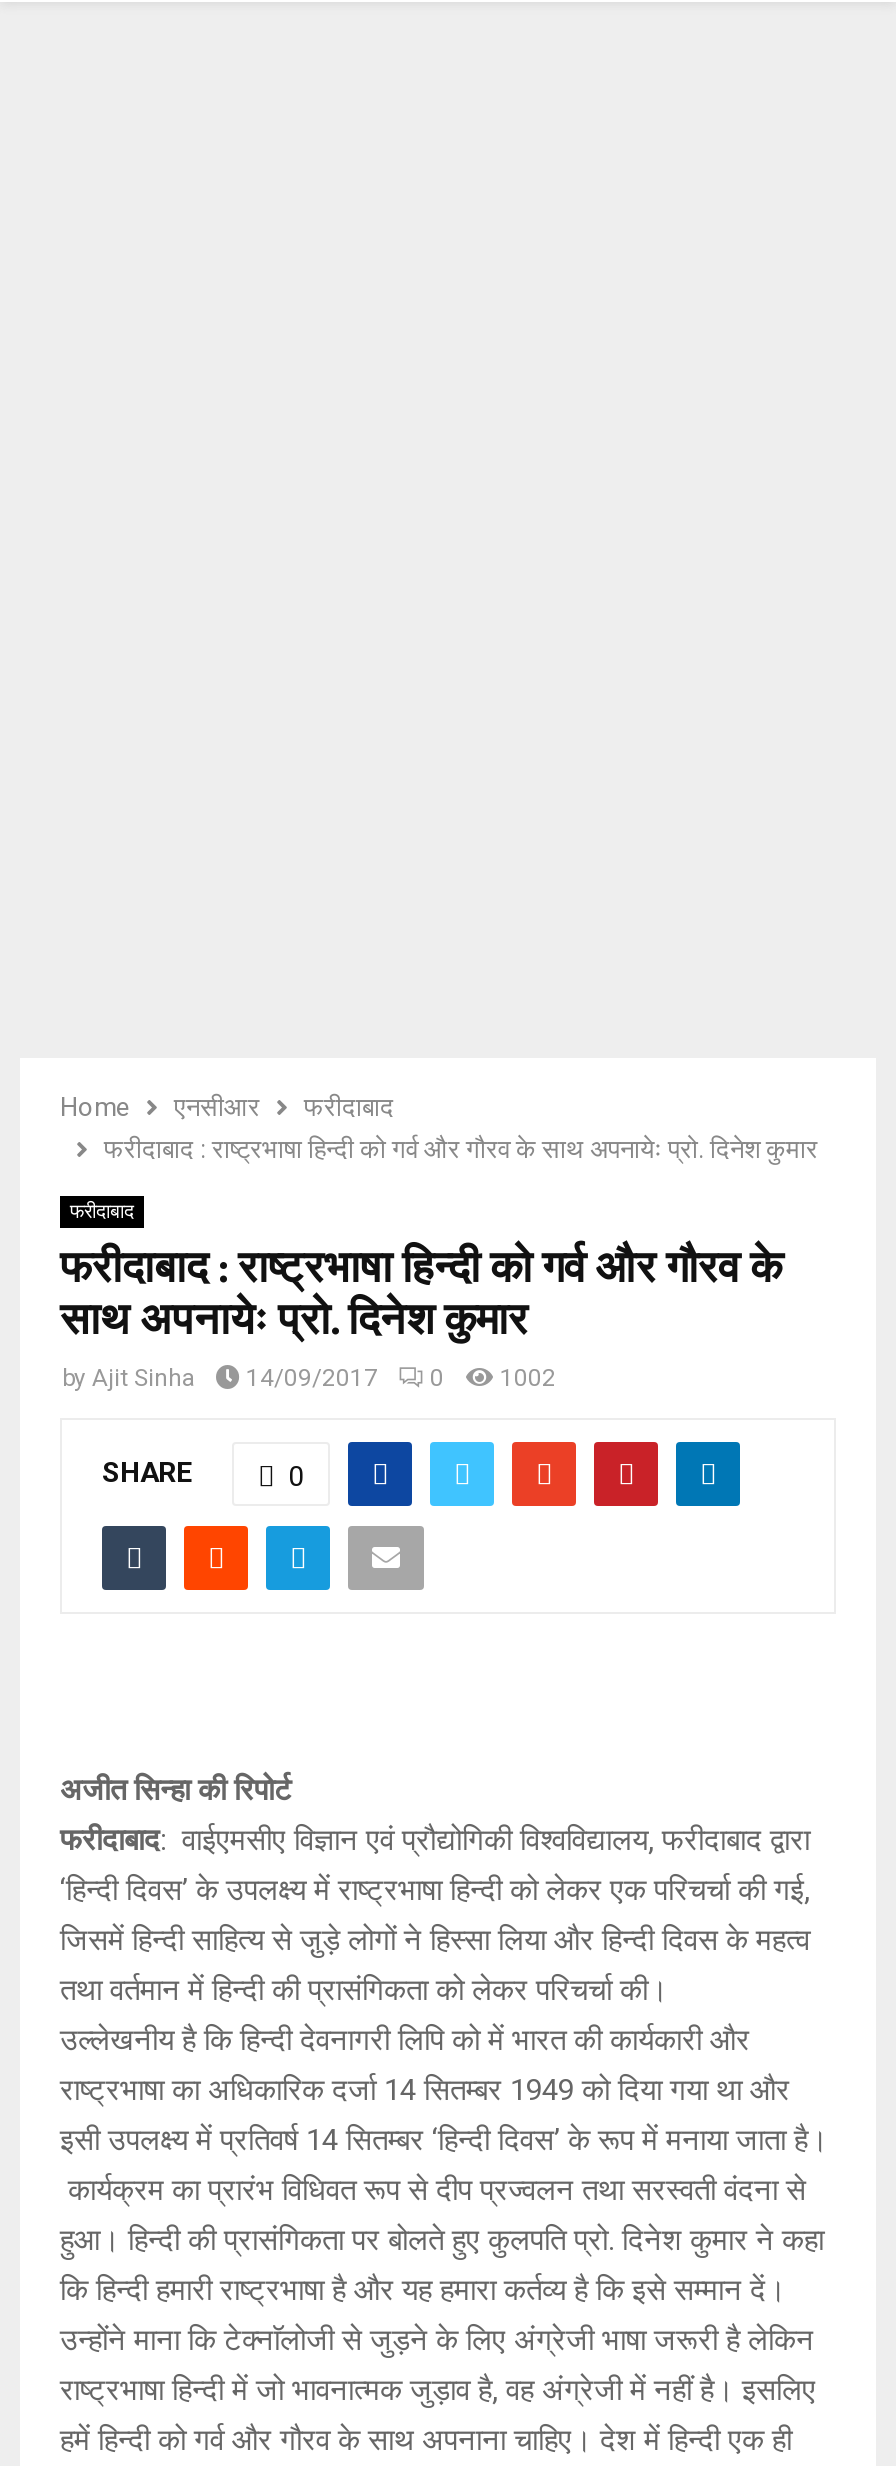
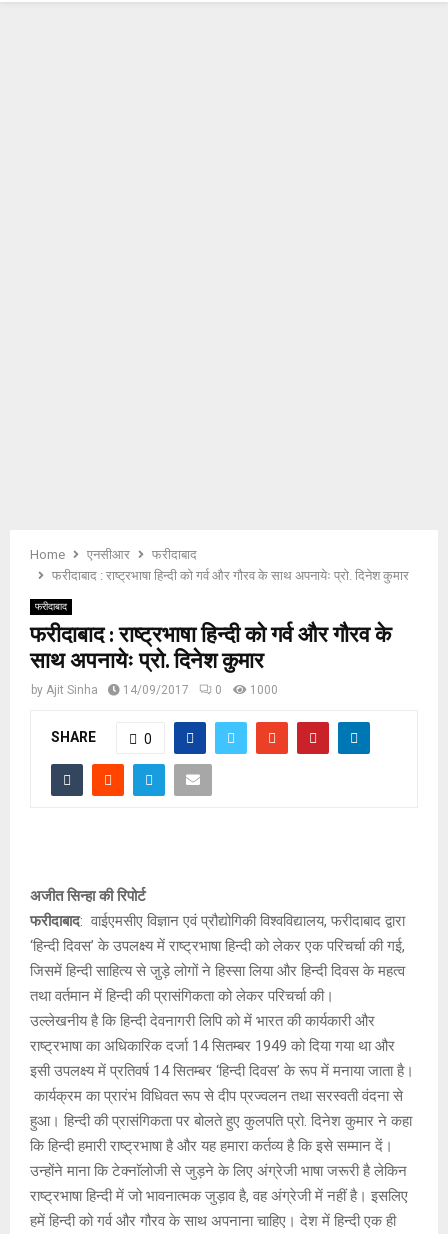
[62,1364,556,1392] by Ajit Sinha 14/09/2017 0 1002 -> [31,683,278,697] by Ajit Sinha 14/09/2017 0 1000

